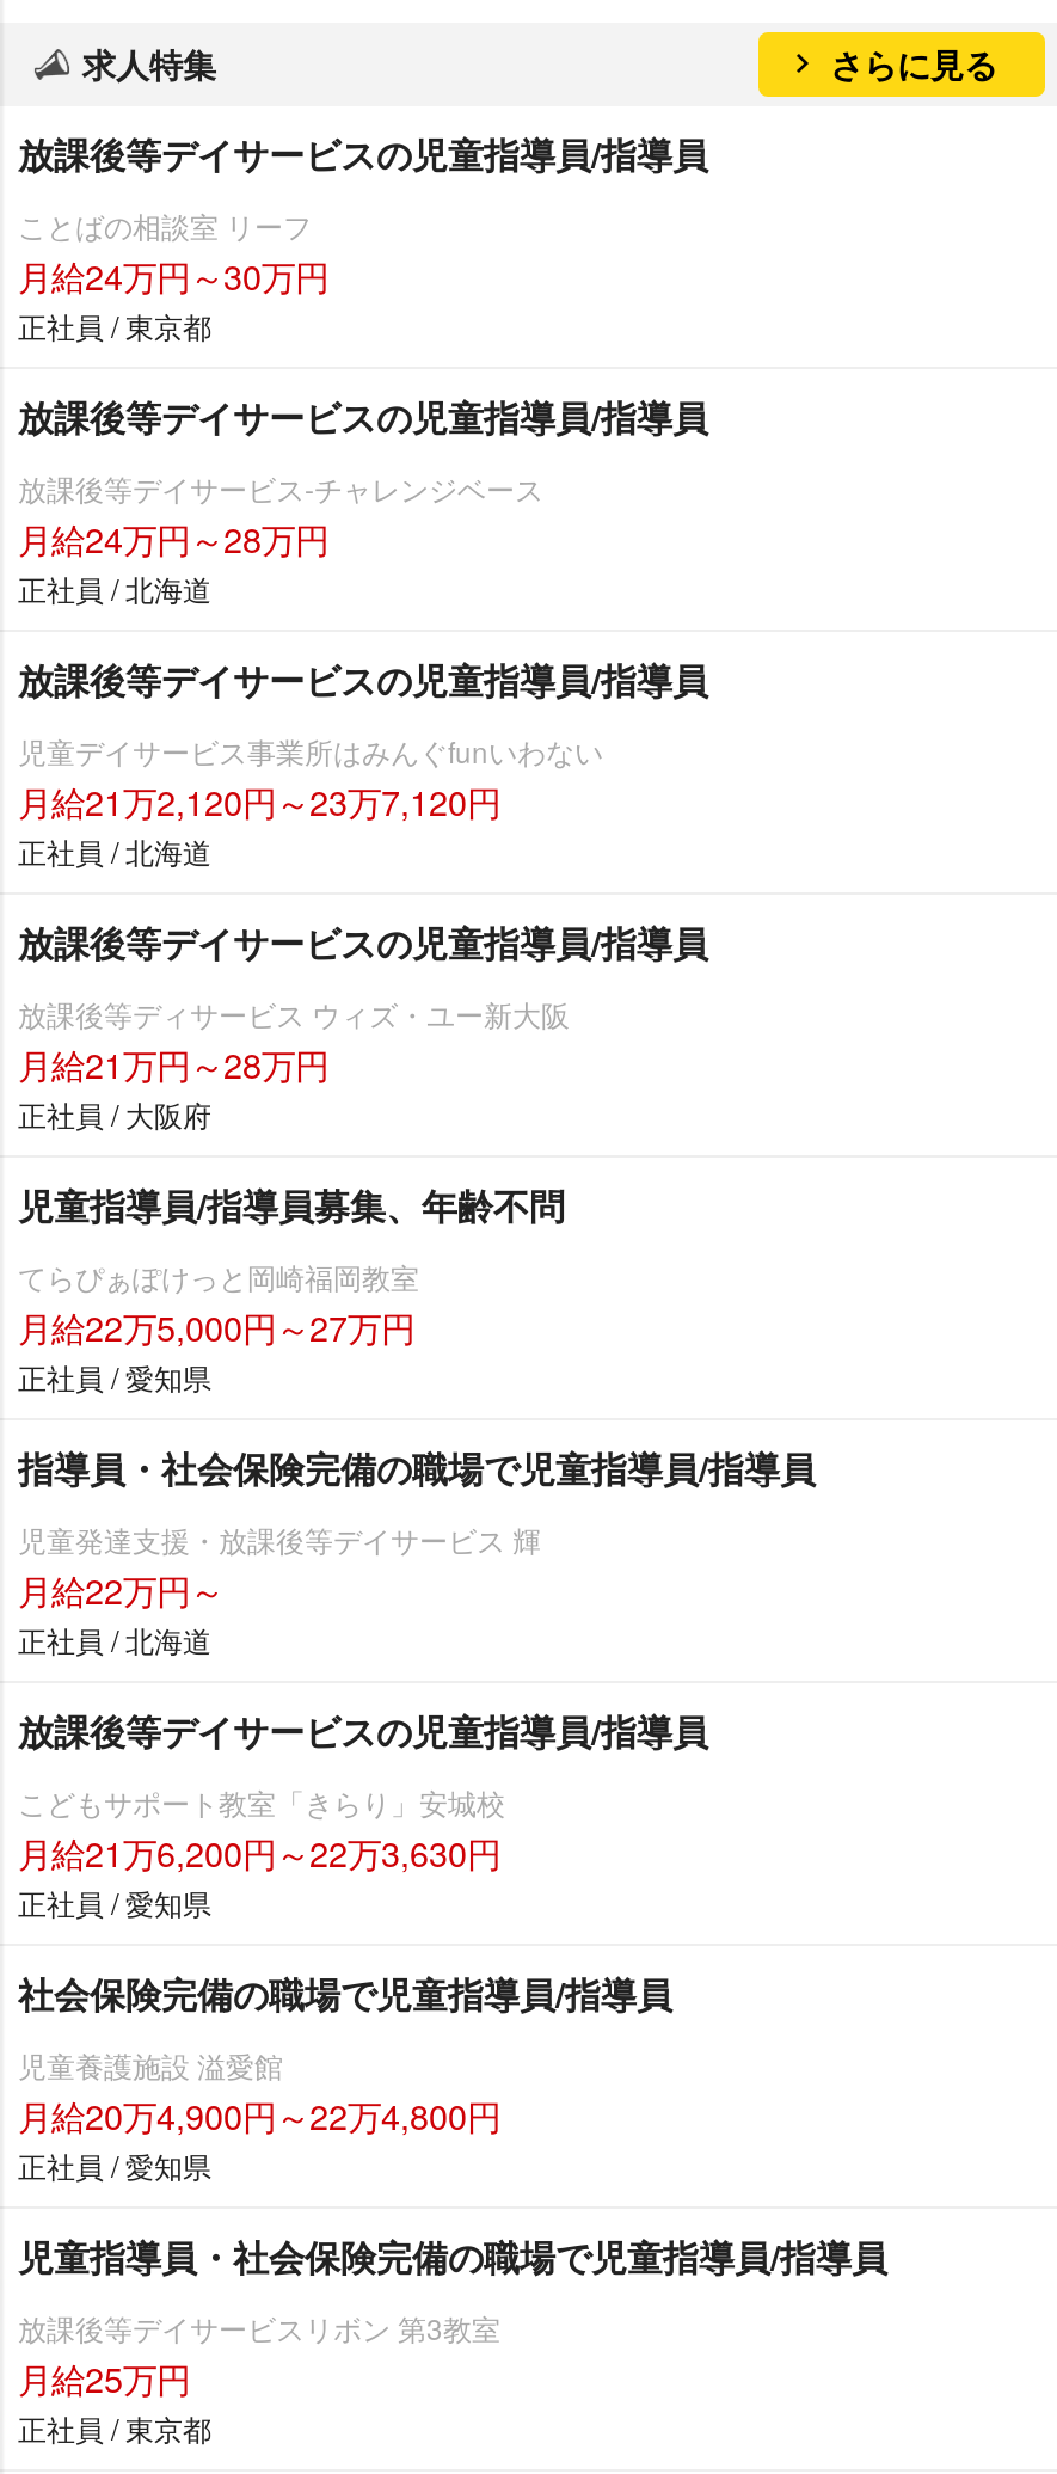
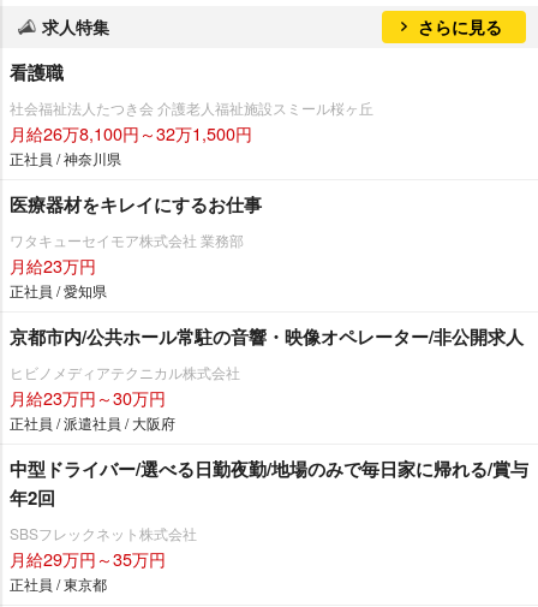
[18,127,708,1350] 放課後等デイサービスの児童指導員/指導員 | ことばの相談室 リーフ | 月給24万円～30万円 | 正社員 / 東京都 | 放課後等デイサービスの児童指導員/指導員 | 放課後等デイサービス-チャレンジベース | 月給24万円～28万円 | 正社員 / 北海道 | 放課後等デイサービスの児童指導員/指導員 | 児童デイサービス事業所はみんぐfunいわない | 月給21万2,120円～23万7,120円 | 正社員 / 北海道 | 放課後等デイサービスの児童指導員/指導員 | 放課後等ディサービス ウィズ・ユー新大阪 | 月給21万円～28万円 | 正社員 / 大阪府 | 児童指導員/指導員募集、年齢不問 | てらぴぁぽけっと岡崎福岡教室 | 月給22万5,000円～27万円 -> [10,59,373,277] 看護職 | 社会福祉法人たつき会 介護老人福祉施設スミール桜ヶ丘 | 月給26万8,100円～32万1,500円 | 正社員 / 神奈川県 | 医療器材をキレイにするお仕事 | ワタキューセイモア株式会社 業務部 | 月給23万円
[18,1441,887,2402] 指導員・社会保険完備の職場で児童指導員/指導員 | 児童発達支援・放課後等デイサービス 輝 | 月給22万円～ | 正社員 / 北海道 | 放課後等デイサービスの児童指導員/指導員 | こどもサポート教室「きらり」安城校 | 月給21万6,200円～22万3,630円 | 正社員 / 愛知県 | 社会保険完備の職場で児童指導員/指導員 | 児童養護施設 溢愛館 | 月給20万4,900円～22万4,800円 | 正社員 / 愛知県 | 児童指導員・社会保険完備の職場で児童指導員/指導員 | 放課後等デイサービスリボン 第3教室 | 月給25万円 -> [10,323,528,571] 京都市内/公共ホール常駐の音響・映像オペレーター/非公開求人 | ヒビノメディアテクニカル株式会社 | 月給23万円～30万円 | 正社員 / 派遣社員 / 大阪府 | 中型ドライバー/選べる日勤夜勤/地場のみで毎日家に帰れる/賞与 | 年2回 | SBSフレックネット株式会社 | 月給29万円～35万円

